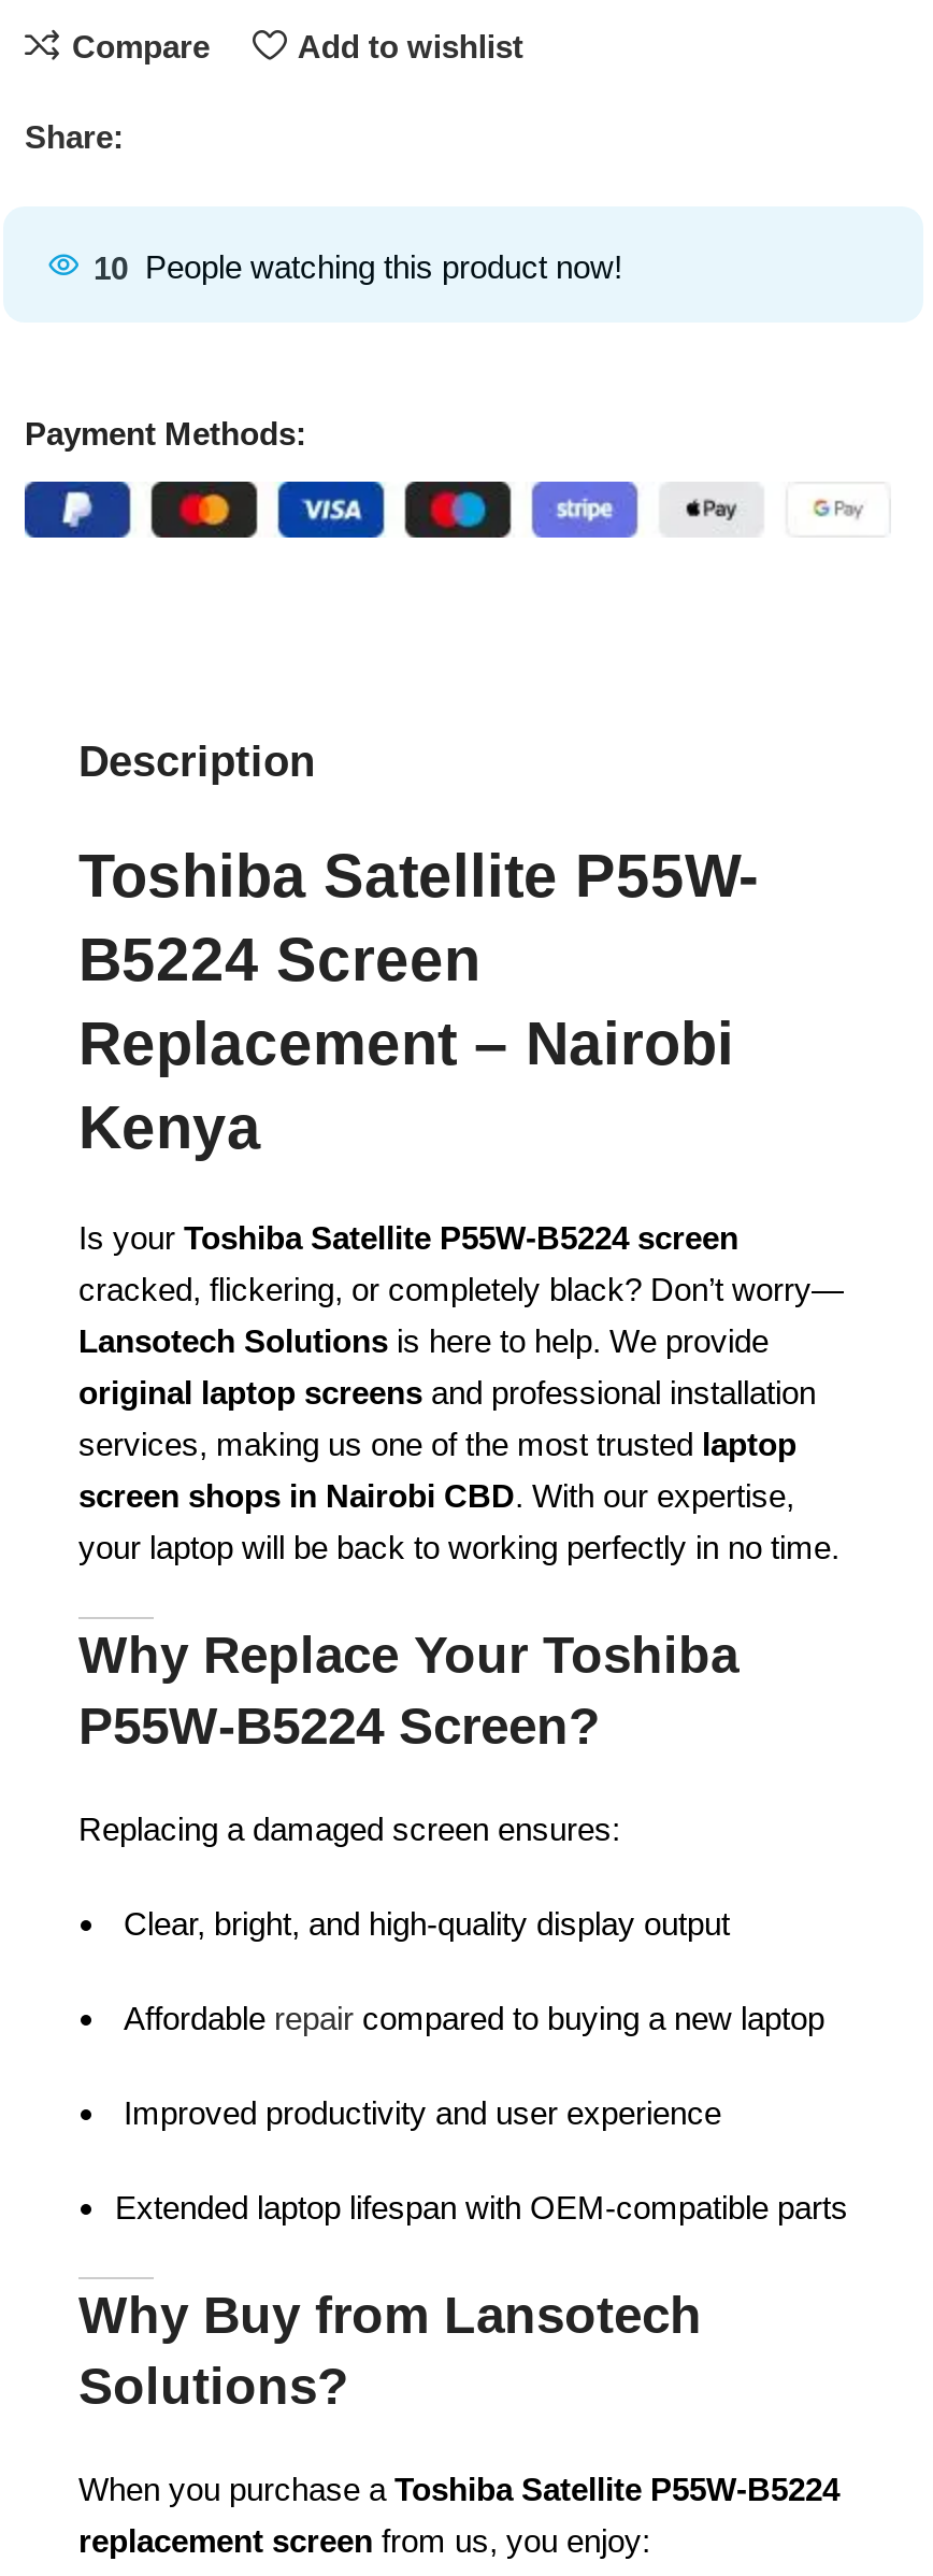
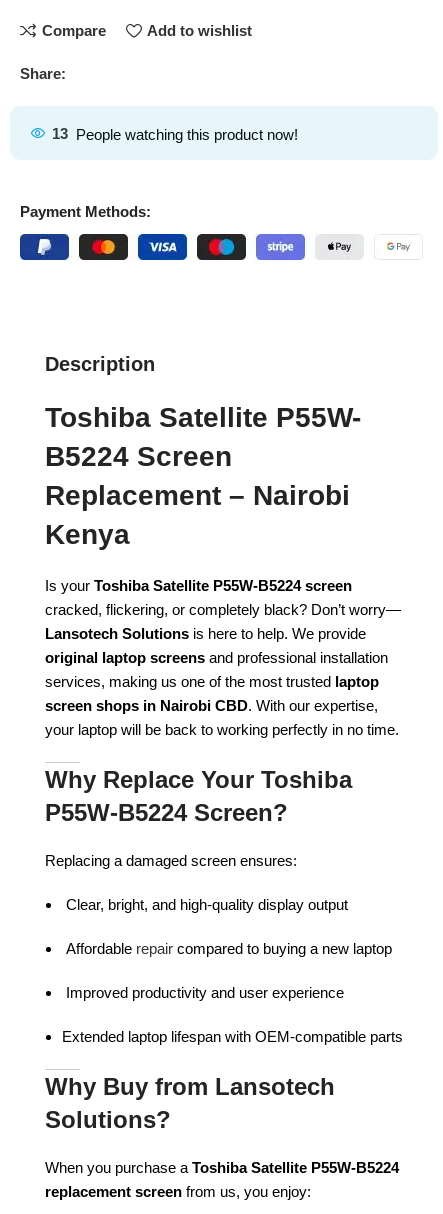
[94,248,622,285] 10 People watching this product now! -> [52,125,298,142] 13 People watching this product now!

